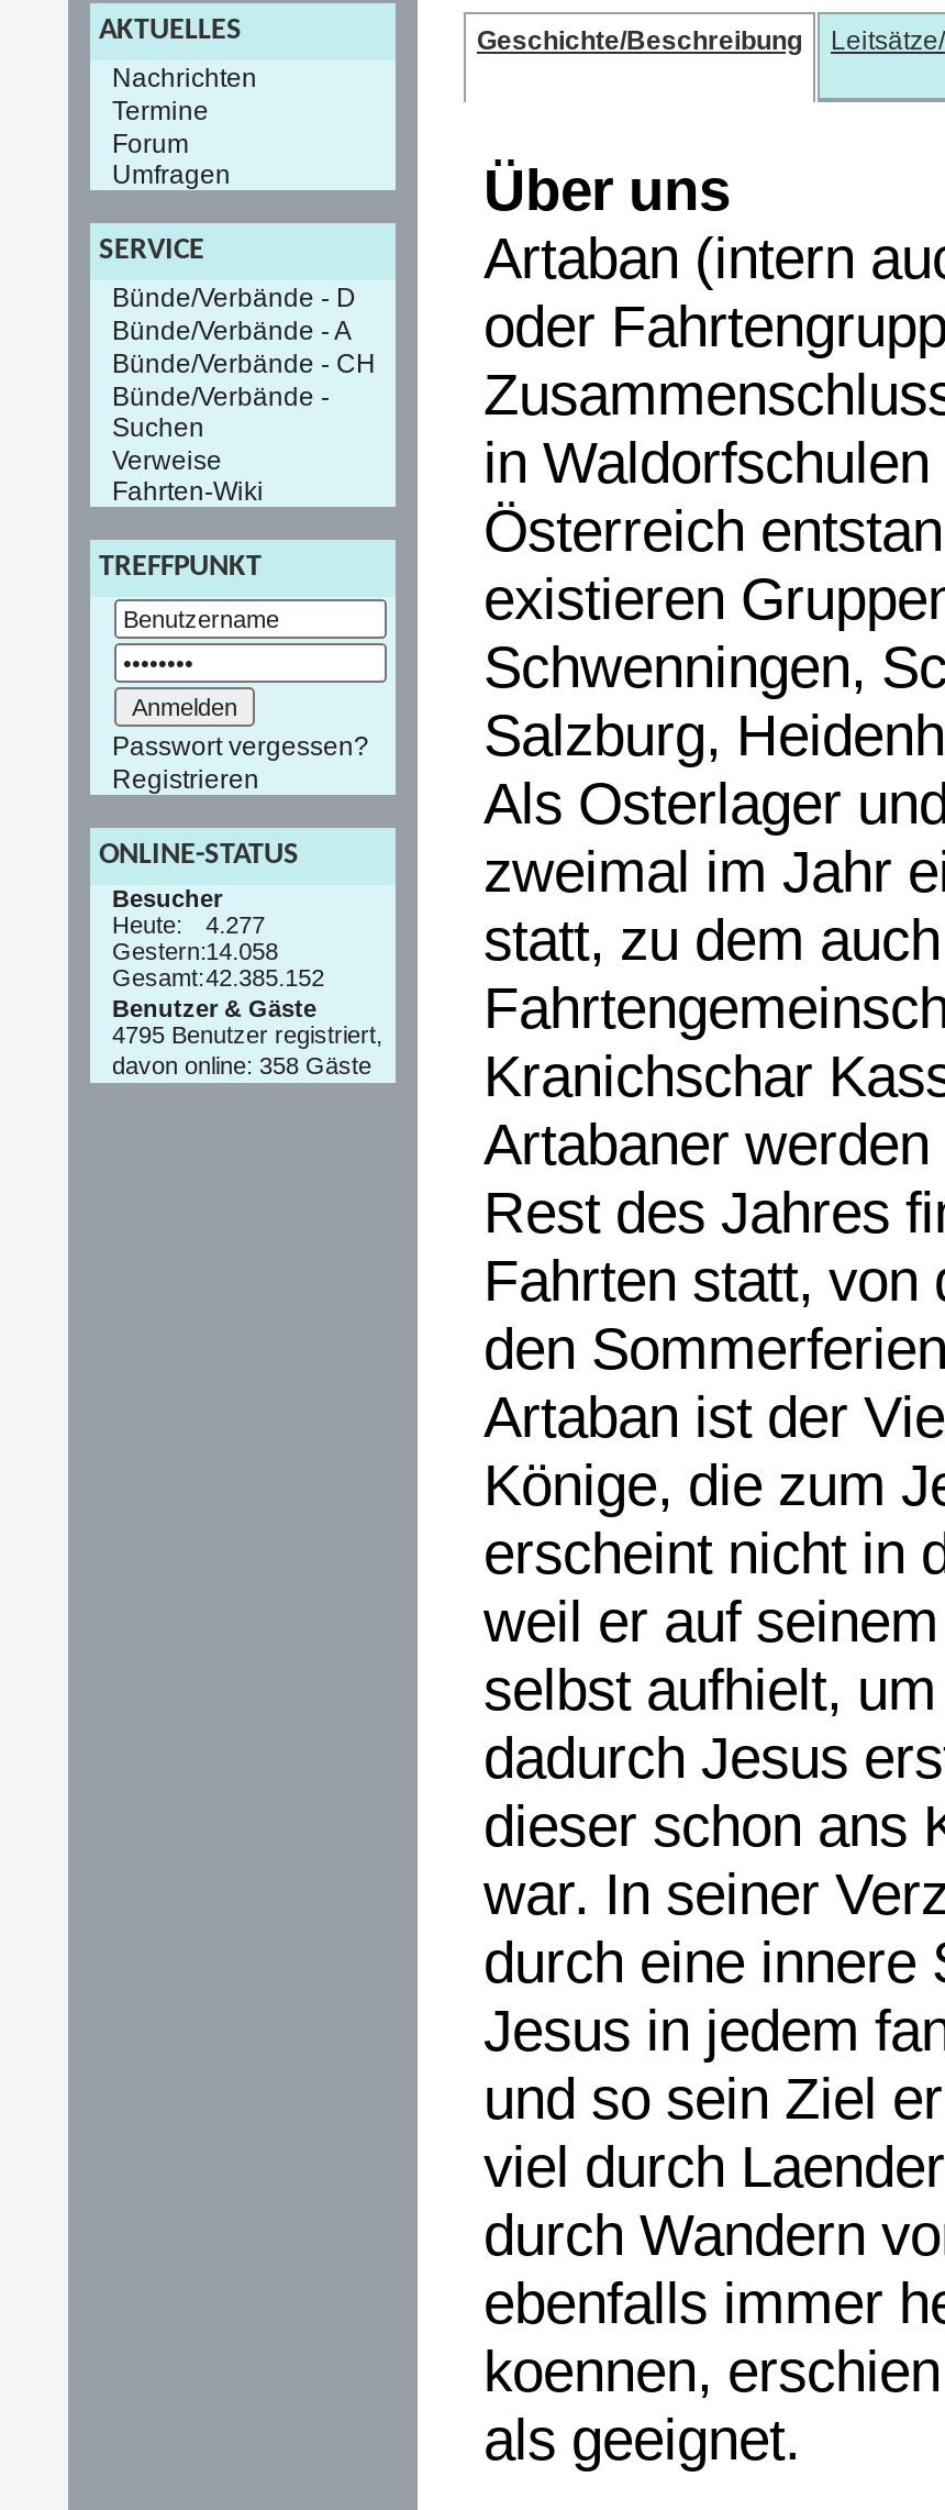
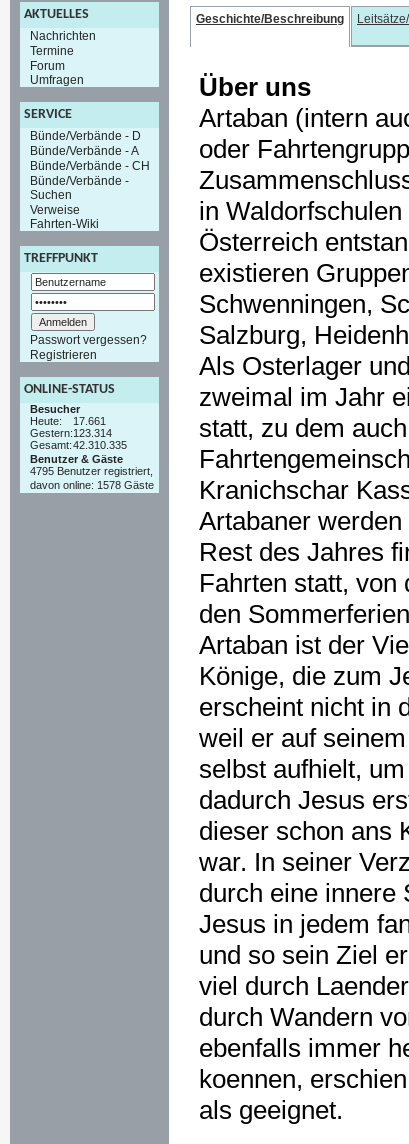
[112,911,265,938] Heute: 4.277 -> [30,415,106,427] Heute: 17.661
[112,938,278,964] Gestern:14.058 -> [30,427,112,439] Gestern:123.314
[112,964,324,990] Gesamt:42.385.152 -> [30,439,127,451] Gesamt:42.310.335
[112,1052,371,1083] davon online: 358 Gäste -> [30,479,154,493] davon online: 1578 Gäste

